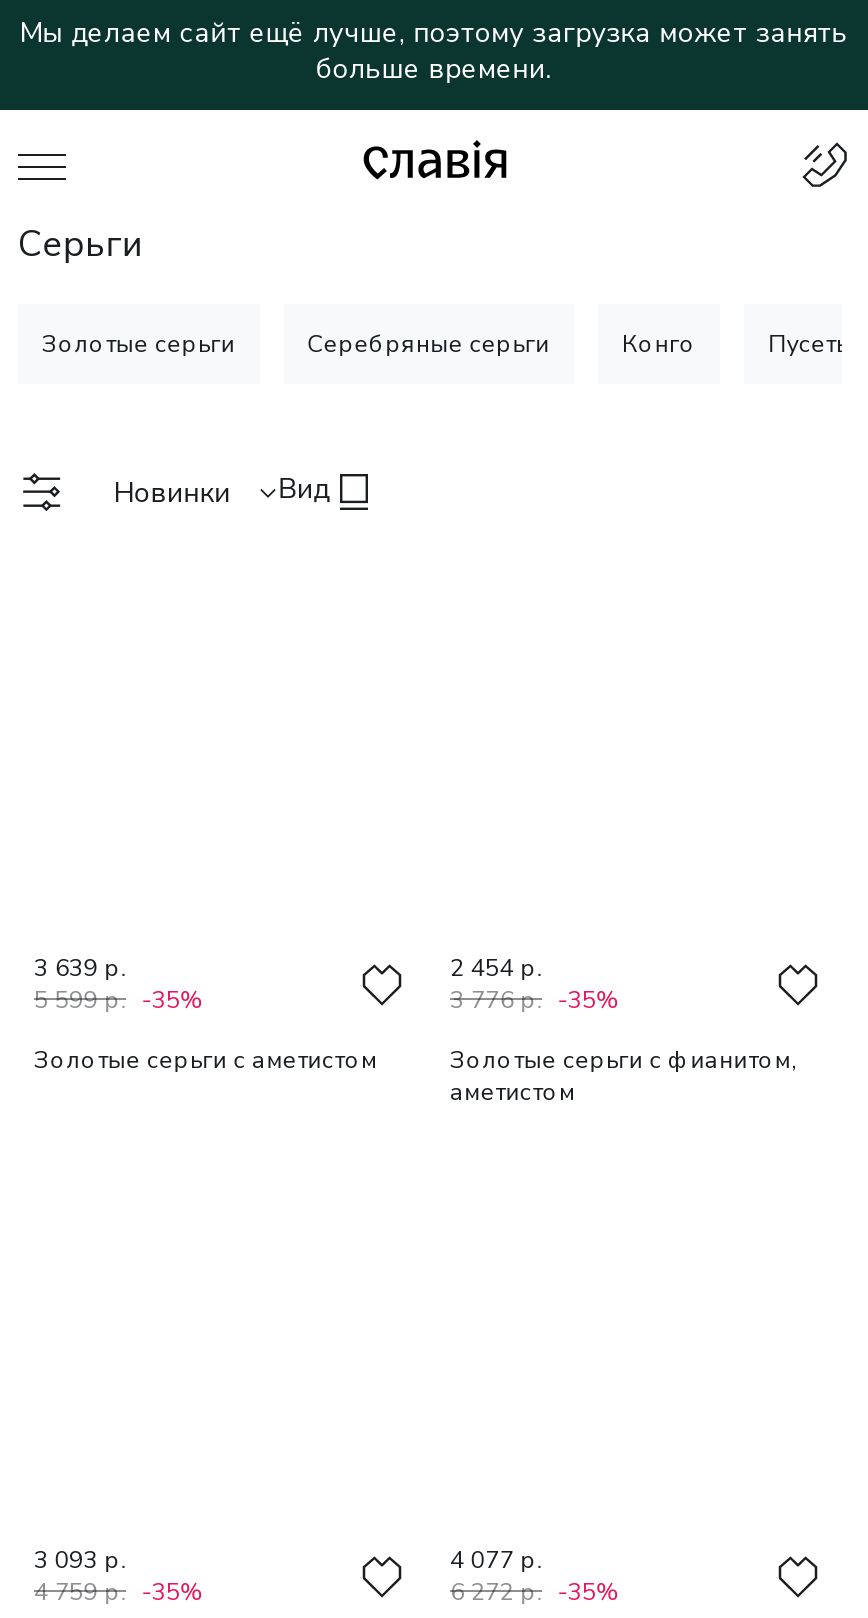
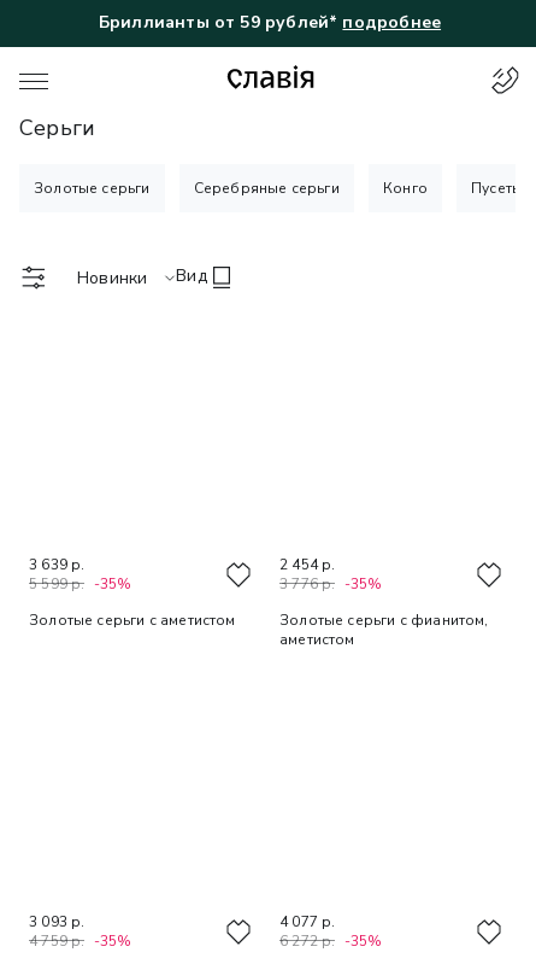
[20,14,848,88] Мы делаем сайт ещё лучше, поэтому загрузка может занять | больше времени. -> [99,11,441,34] Бриллианты от 59 рублей* подробнее

